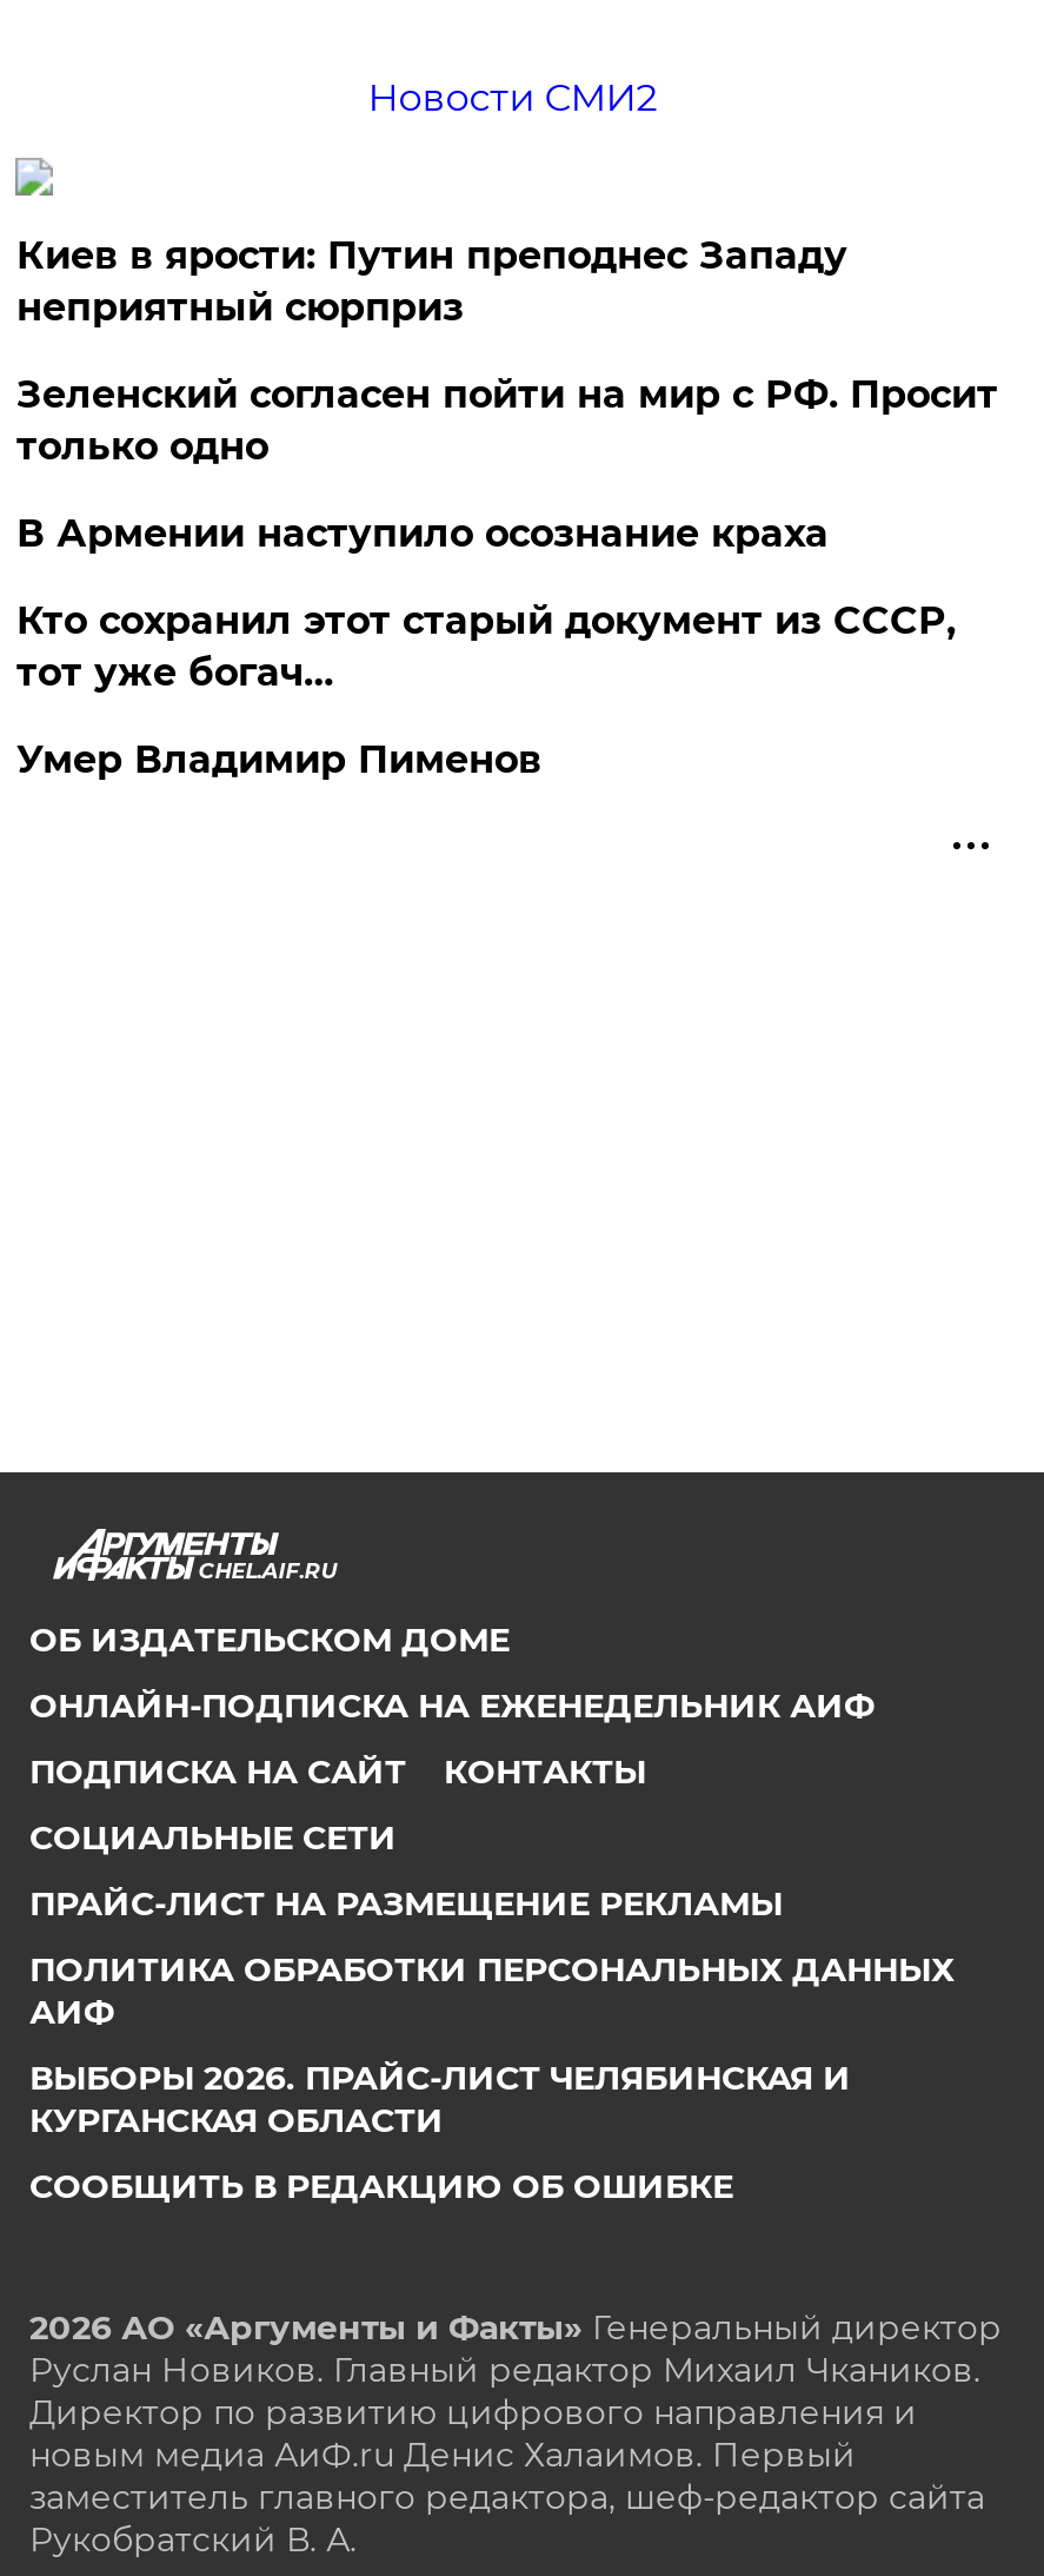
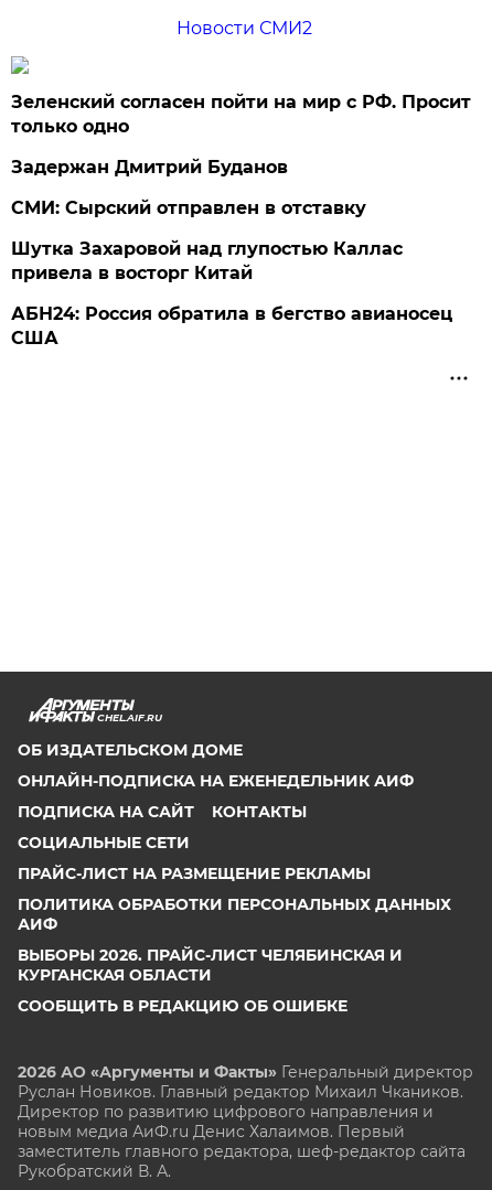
[16,233,847,330] Киев в ярости: Путин преподнес Западу | неприятный сюрприз -> none
moved [16,372,998,469] -> [11,92,471,137]: Зеленский согласен пойти на мир с РФ. Просит | только одно
[16,511,955,782] В Армении наступило осознание краха | Кто сохранил этот старый документ из СССР, | тот уже богач… | Умер Владимир Пименов -> [11,157,453,349] Задержан Дмитрий Буданов | СМИ: Сырский отправлен в отставку | Шутка Захаровой над глупостью Каллас | привела в восторг Китай | АБН24: Россия обратила в бегство авианосец | США

